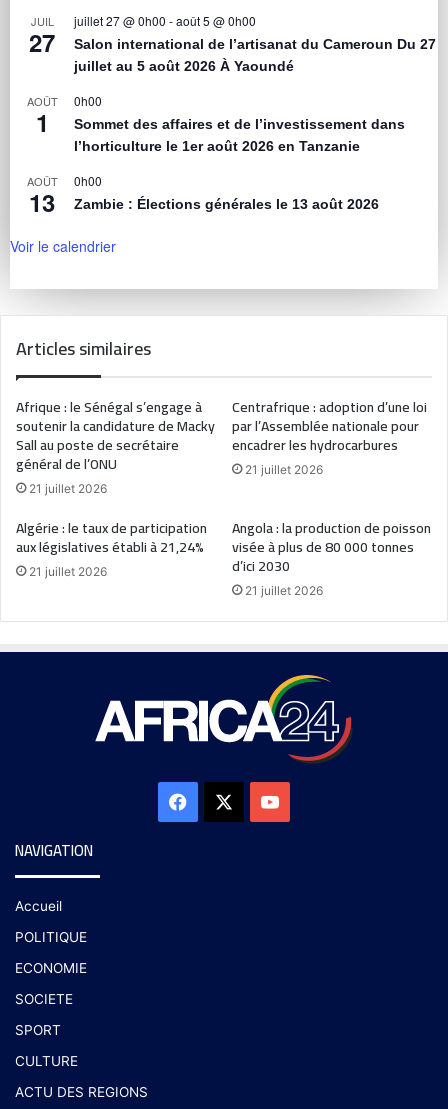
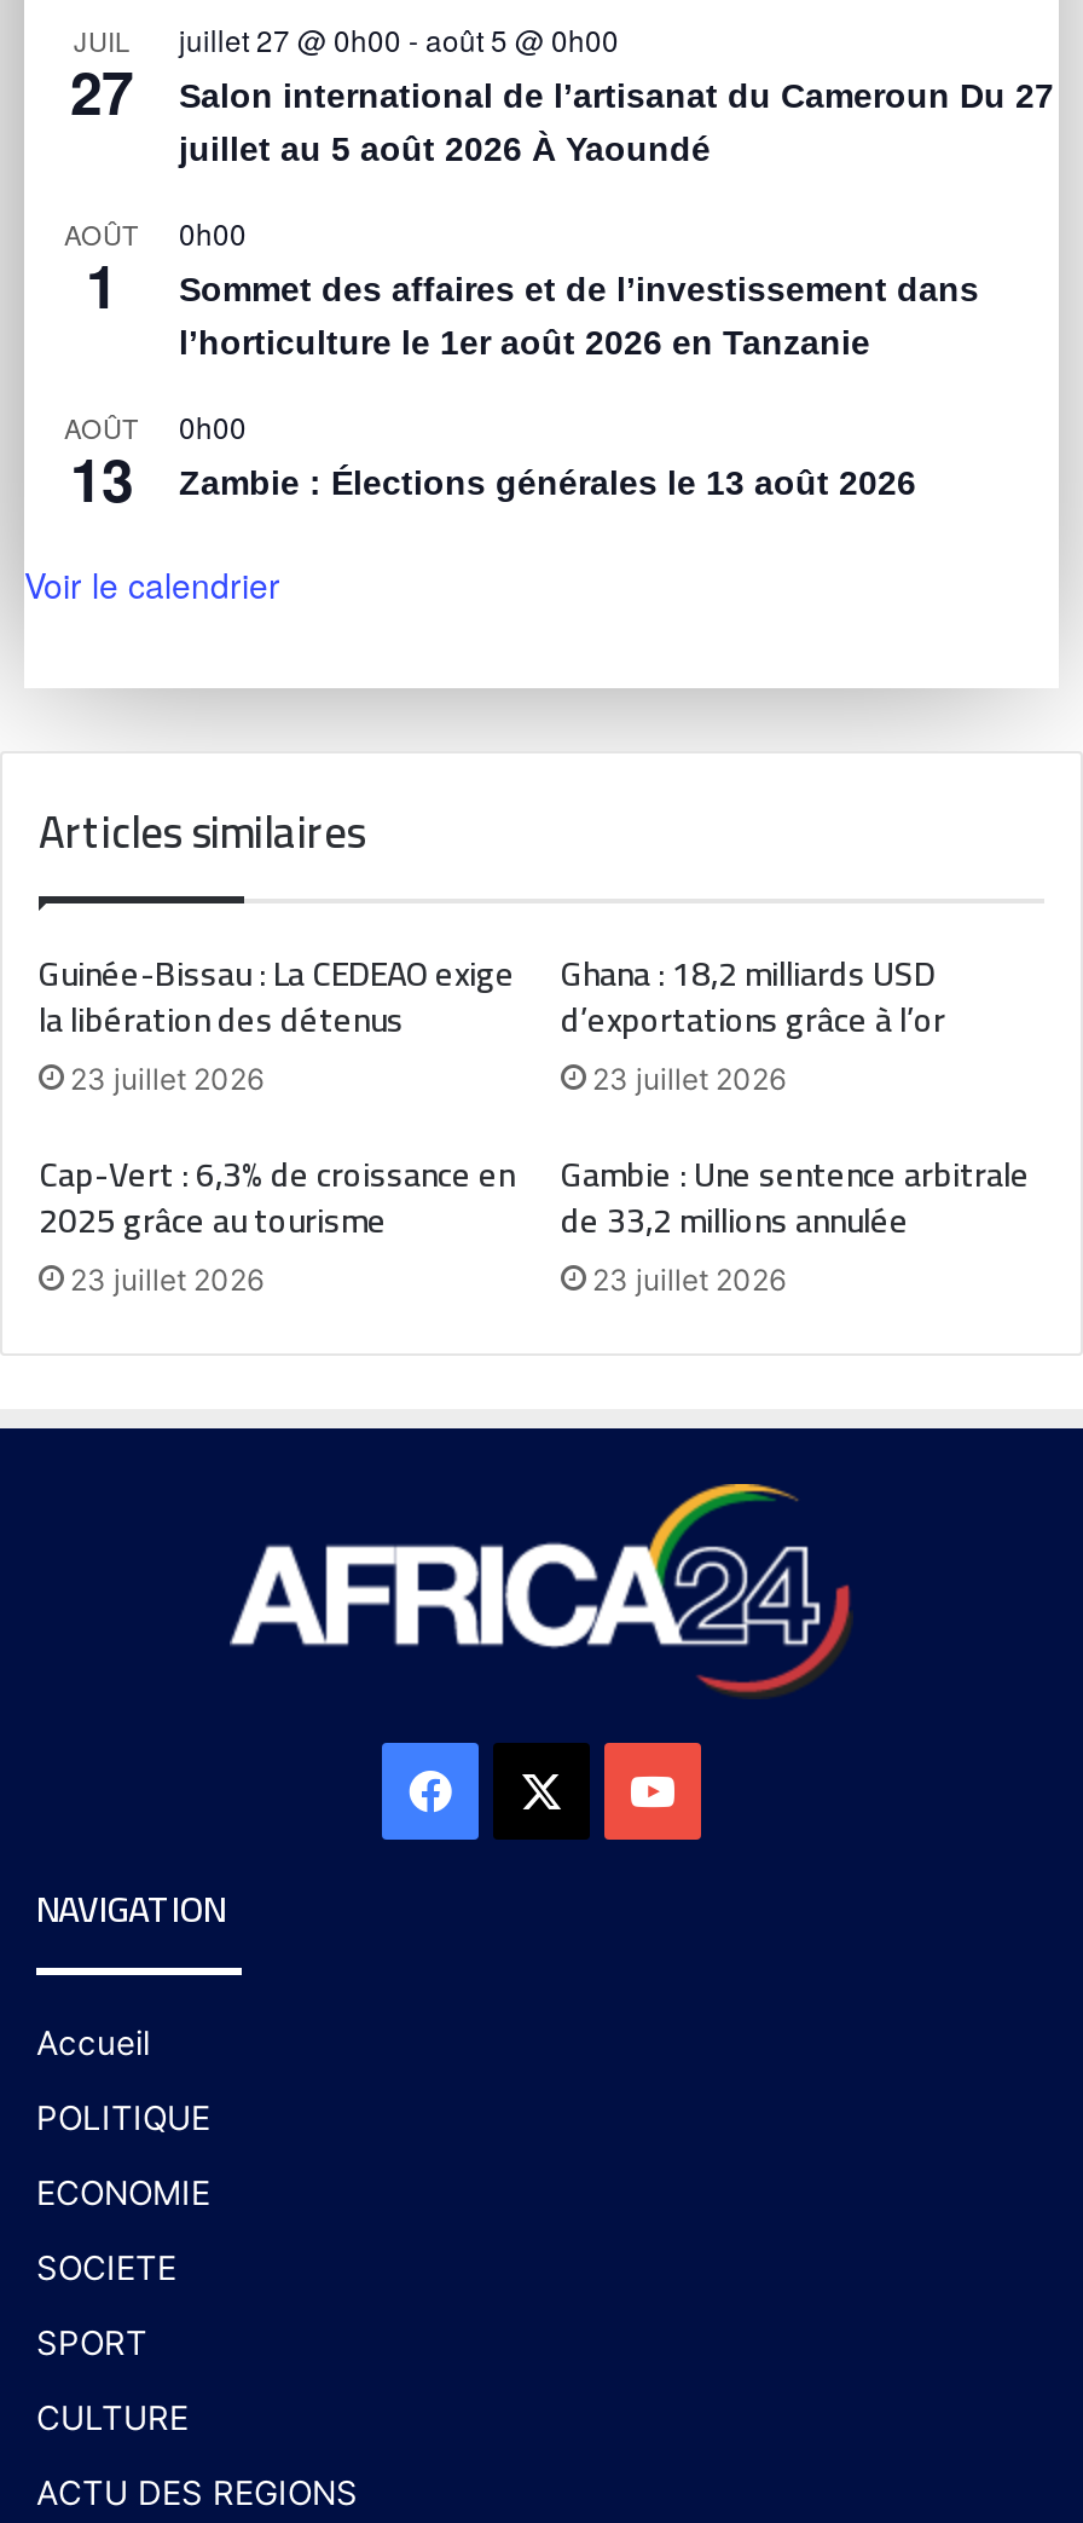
[16,394,215,496] Afrique : le Sénégal s’engage à | soutenir la candidature de Macky | Sall au poste de secrétaire | général de l’ONU | 21 juillet 2026 -> [39,942,515,1097] Guinée-Bissau : La CEDEAO exige | la libération des détenus | 23 juillet 2026
[232,394,427,477] Centrafrique : adoption d’une loi | par l’Assemblée nationale pour | encadrer les hydrocarbures | 21 juillet 2026 -> [561,942,945,1097] Ghana : 18,2 milliards USD | d’exportations grâce à l’or | 23 juillet 2026
[16,515,207,579] Algérie : le taux de participation | aux législatives établi à 21,24% | 21 juillet 2026 -> [39,1143,515,1298] Cap-Vert : 6,3% de croissance en | 2025 grâce au tourisme | 23 juillet 2026
[232,515,431,598] Angola : la production de poisson | visée à plus de 80 000 tonnes | d’ici 2030 | 21 juillet 2026 -> [561,1143,1030,1298] Gambie : Une sentence arbitrale | de 33,2 millions annulée | 23 juillet 2026

